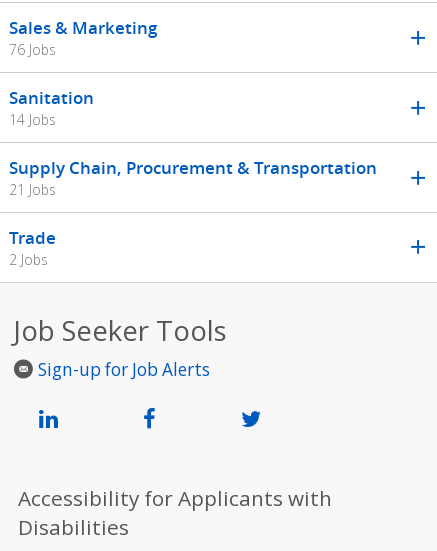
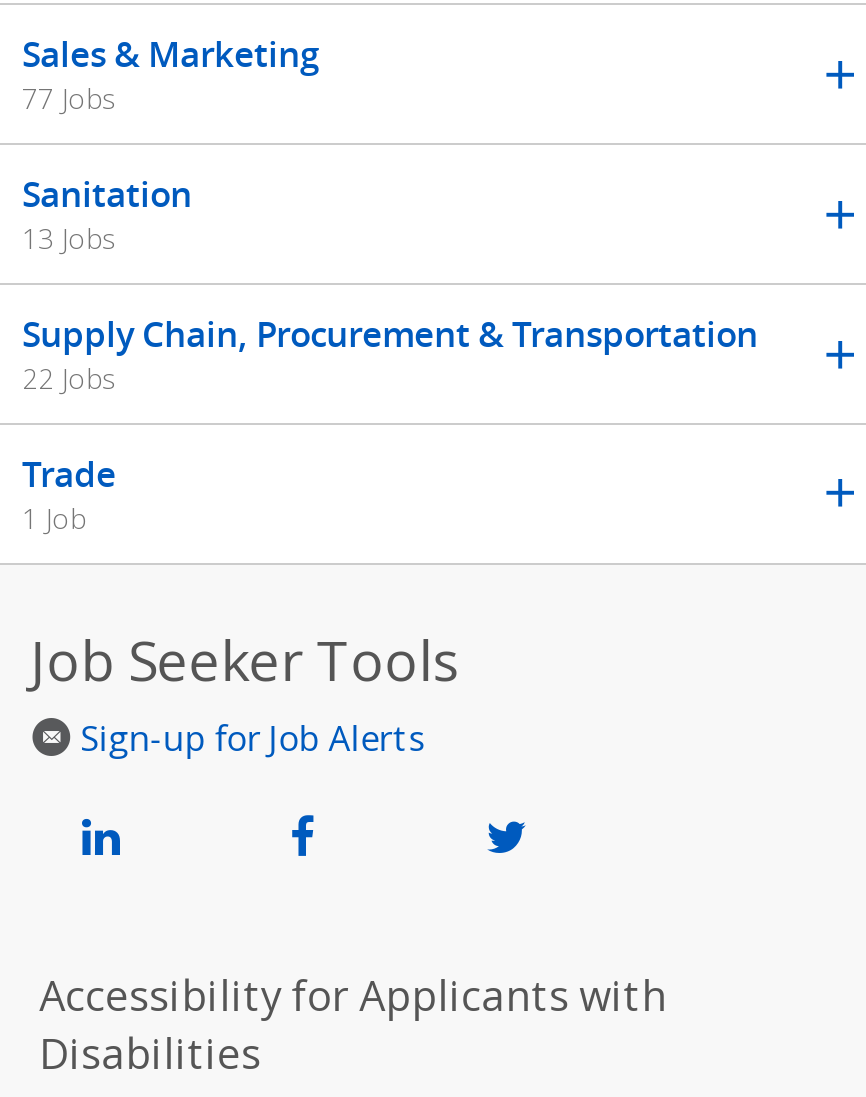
[9,40,56,59] 76 Jobs -> [22,80,116,118] 77 Jobs
[9,110,56,129] 14 Jobs -> [22,220,116,258] 13 Jobs
[9,180,56,199] 21 Jobs -> [22,359,116,397] 22 Jobs
[9,250,48,269] 2 Jobs -> [22,499,86,537] 1 Job

